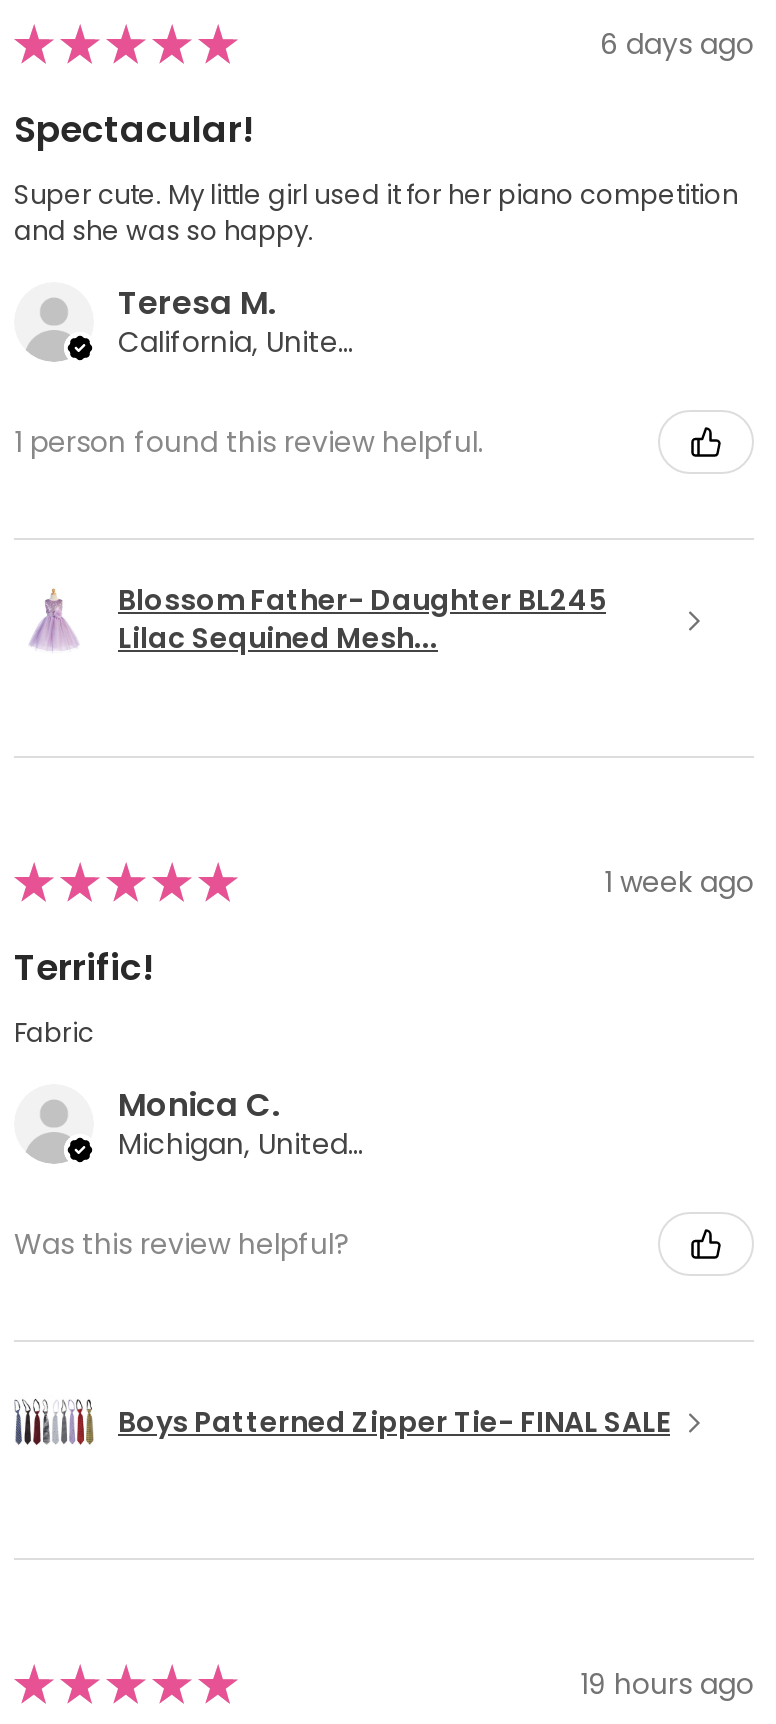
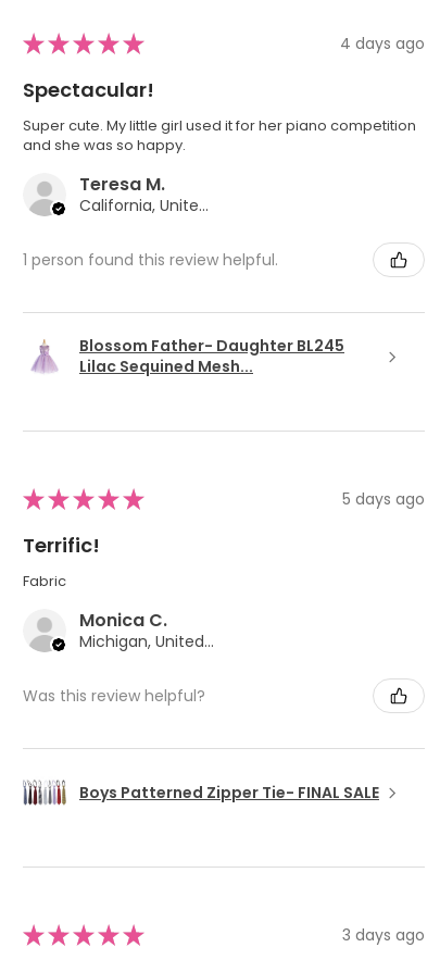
[600,23,754,63] 6 days ago -> [340,32,425,54] 4 days ago
[604,861,754,901] 1 week ago -> [342,488,425,509] 5 days ago
[580,1663,754,1703] 19 hours ago -> [342,924,425,945] 3 days ago

